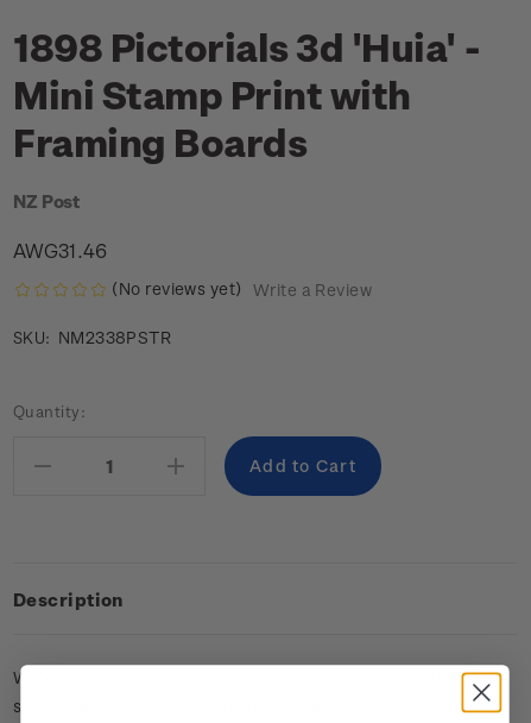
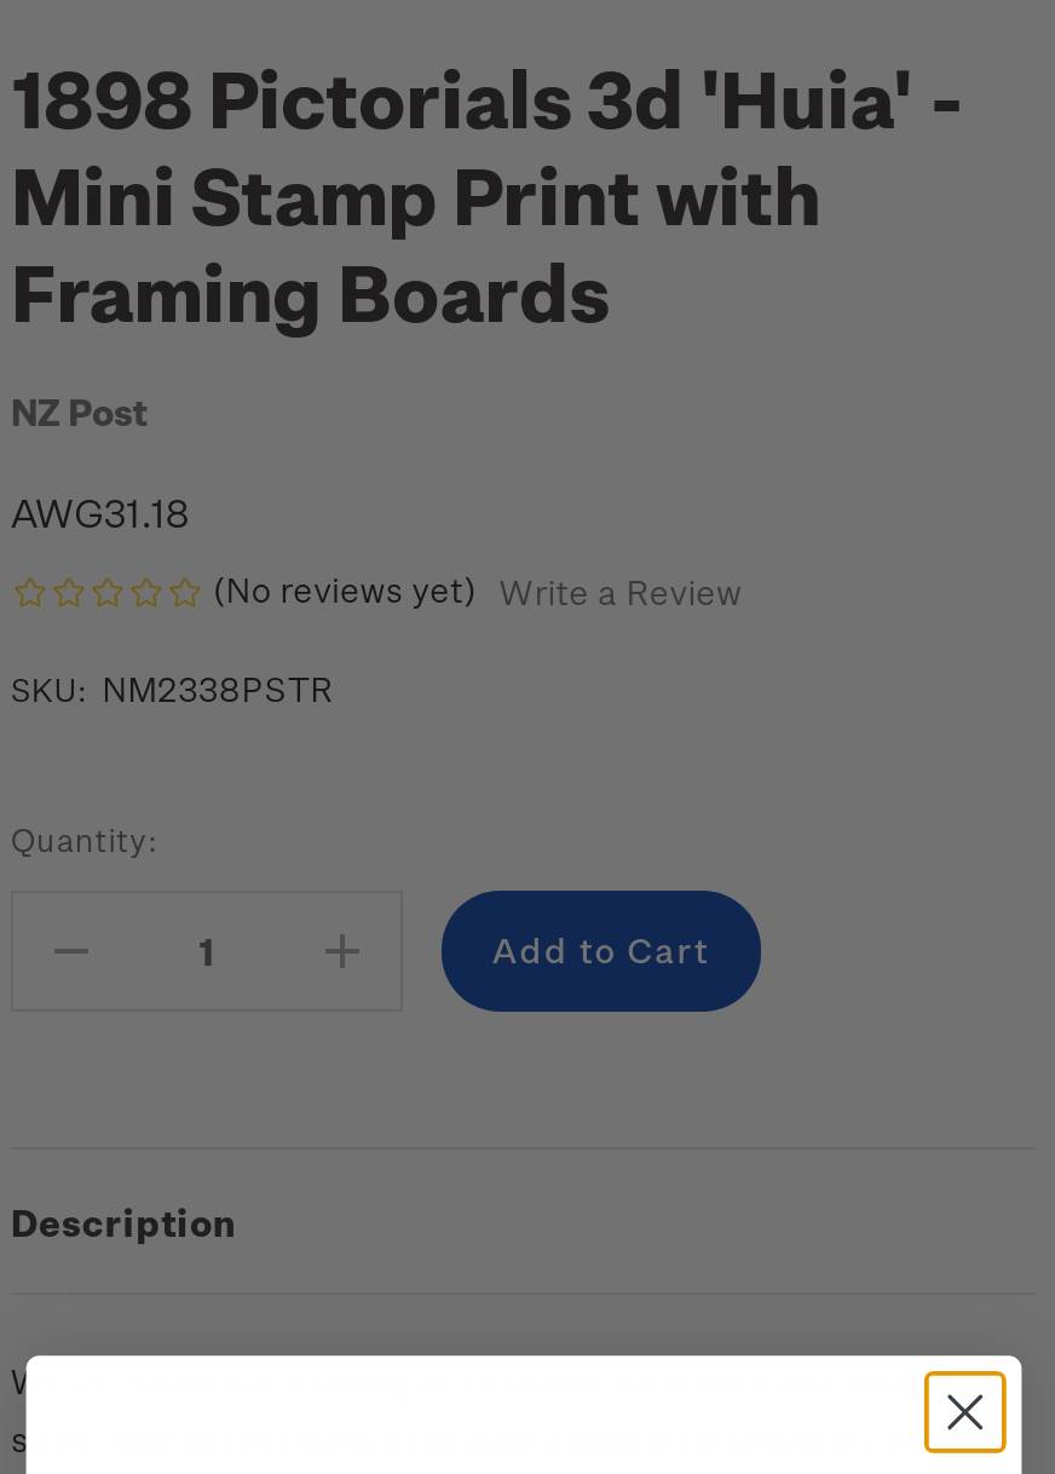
[13,239,107,262] AWG31.46 -> [11,489,190,535] AWG31.18

